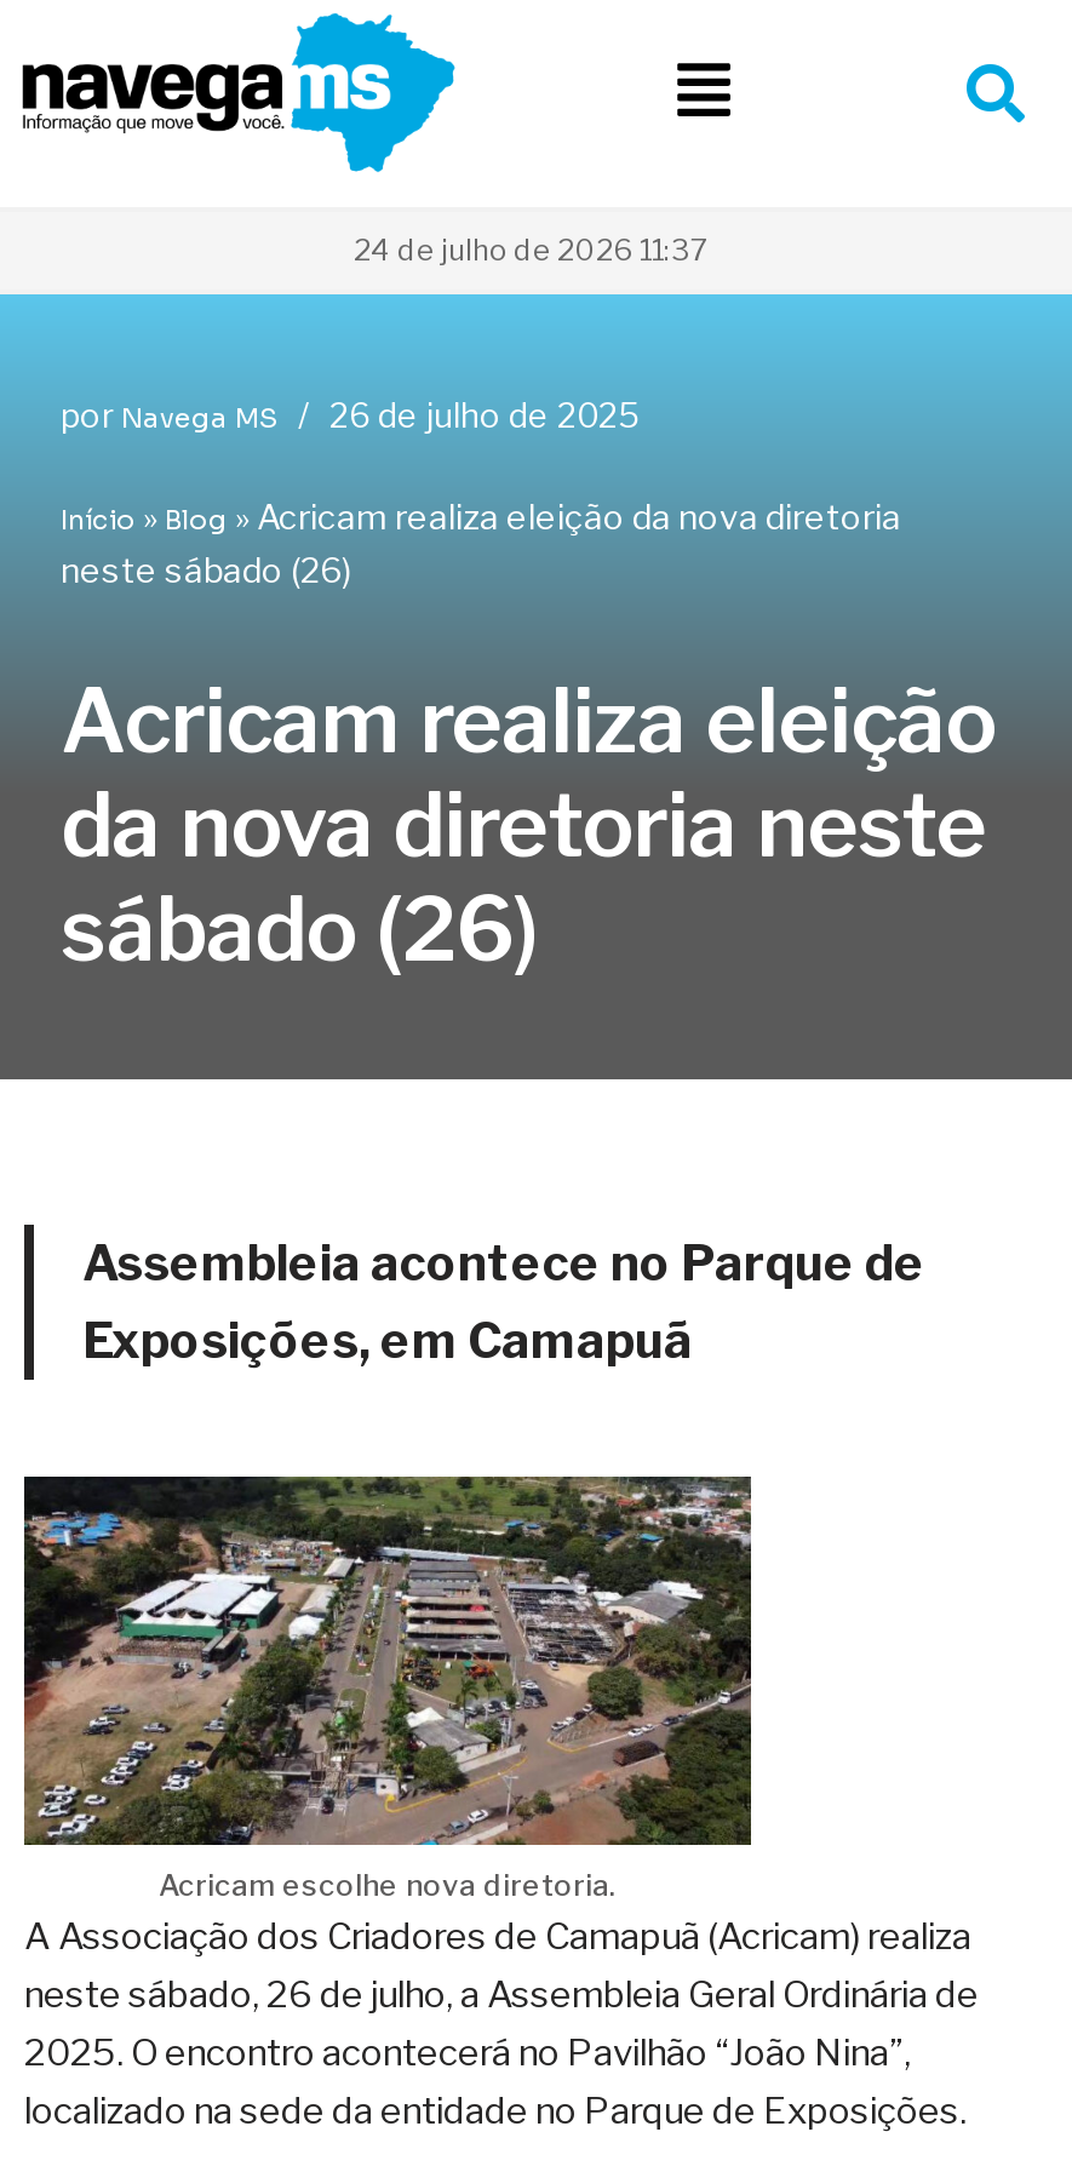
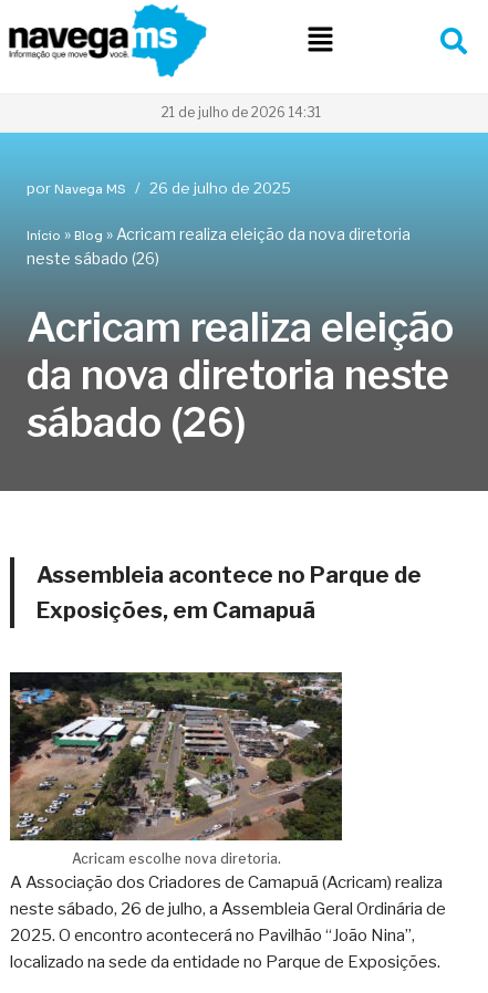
[354,232,707,268] 24 de julho de 2026 11:37 -> [162,104,321,121] 21 de julho de 2026 14:31

